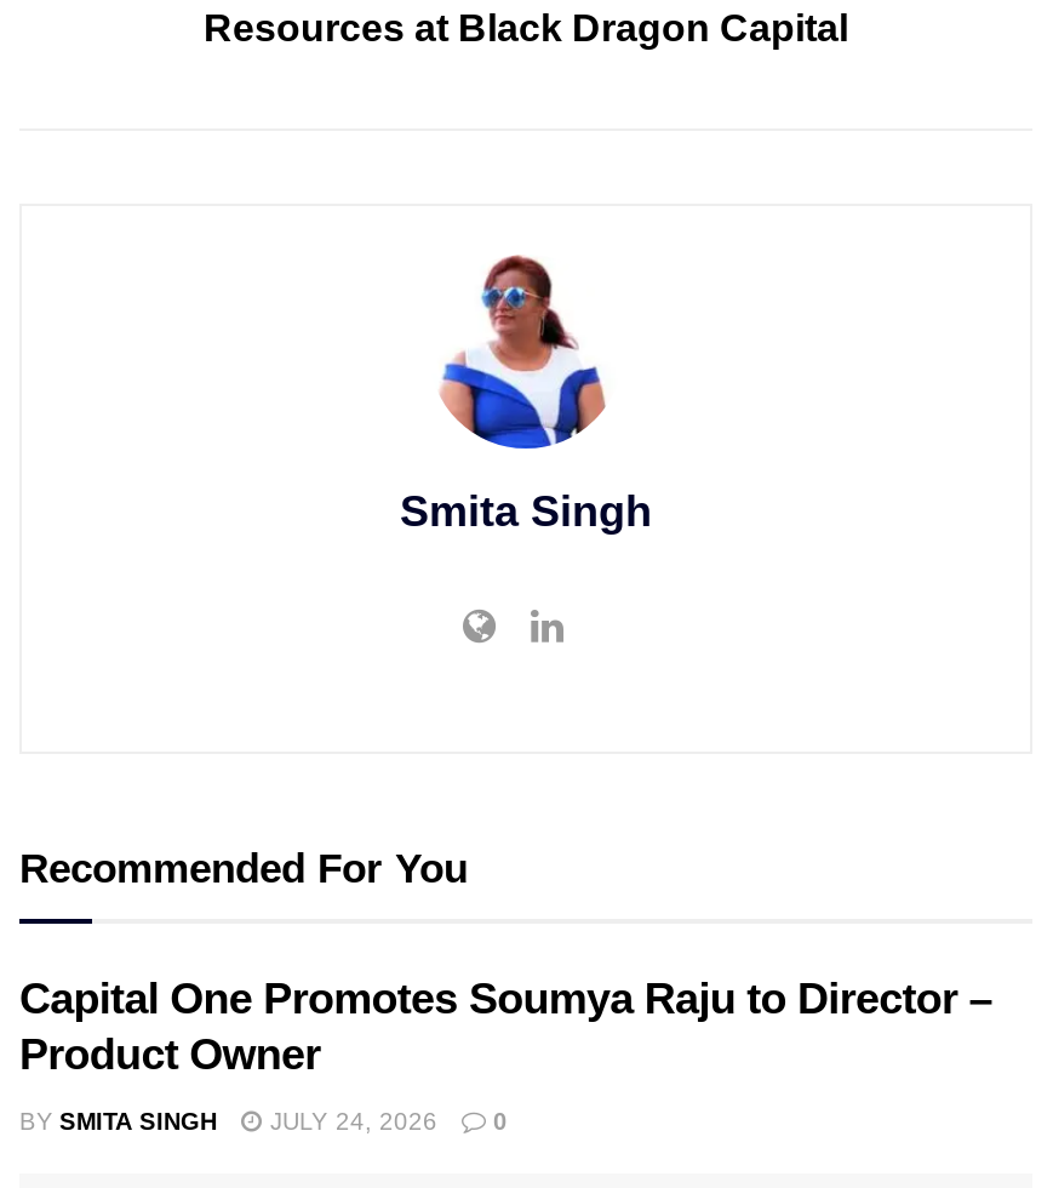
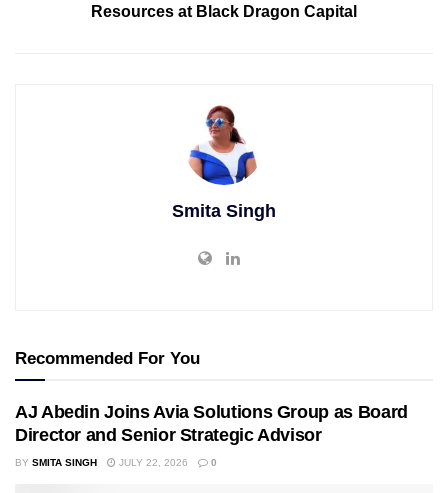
[19,975,992,1079] Capital One Promotes Soumya Raju to Director – | Product Owner -> [15,402,408,445] AJ Abedin Joins Avia Solutions Group as Board | Director and Senior Strategic Advisor
[263,1108,437,1135] JULY 24, 2026 -> [115,457,187,468] JULY 22, 2026

